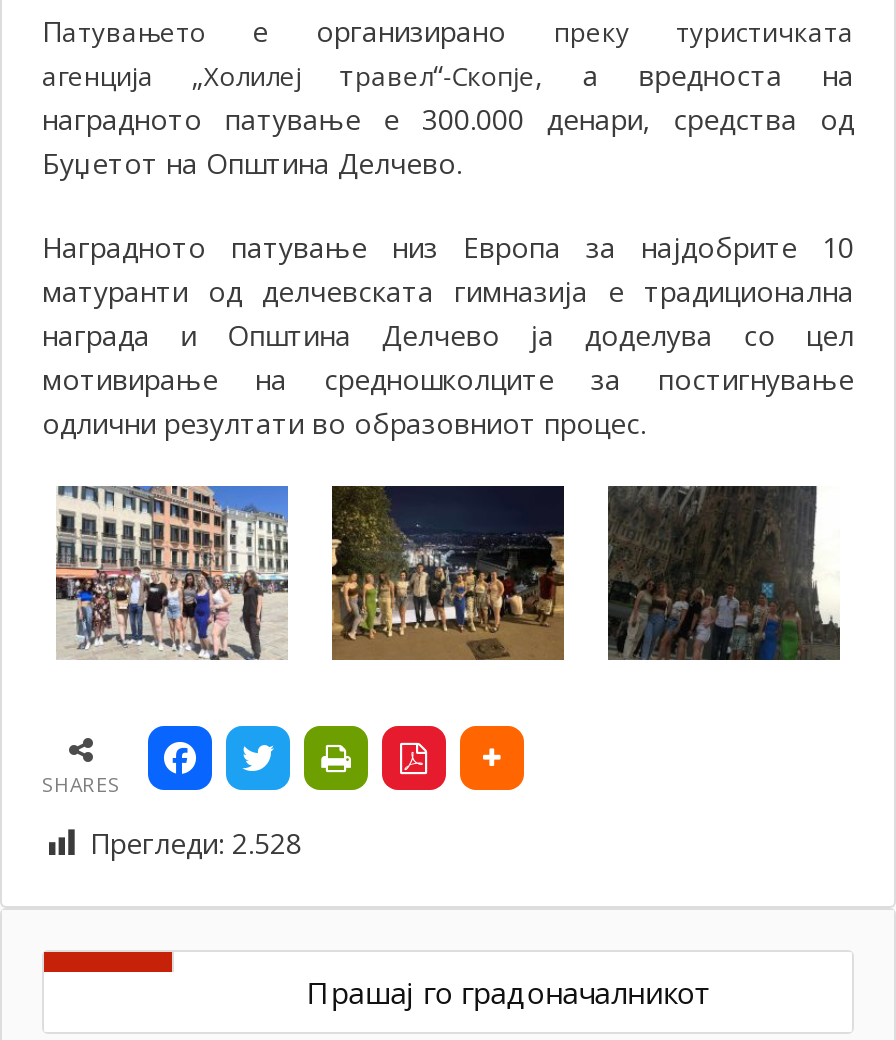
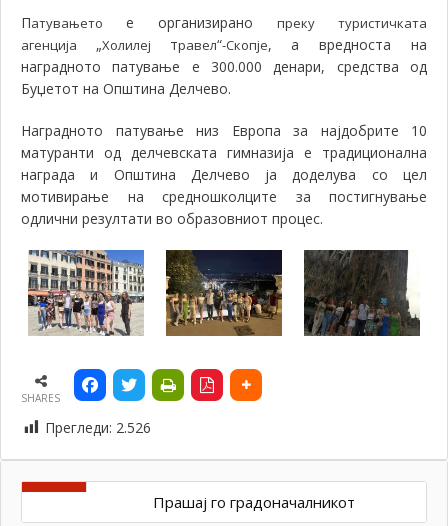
[90,824,302,862] Прегледи: 2.528 -> [45,418,151,437] Прегледи: 2.526

